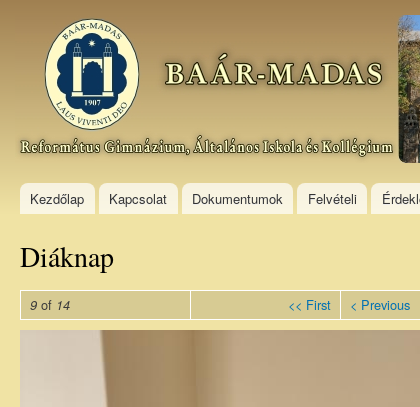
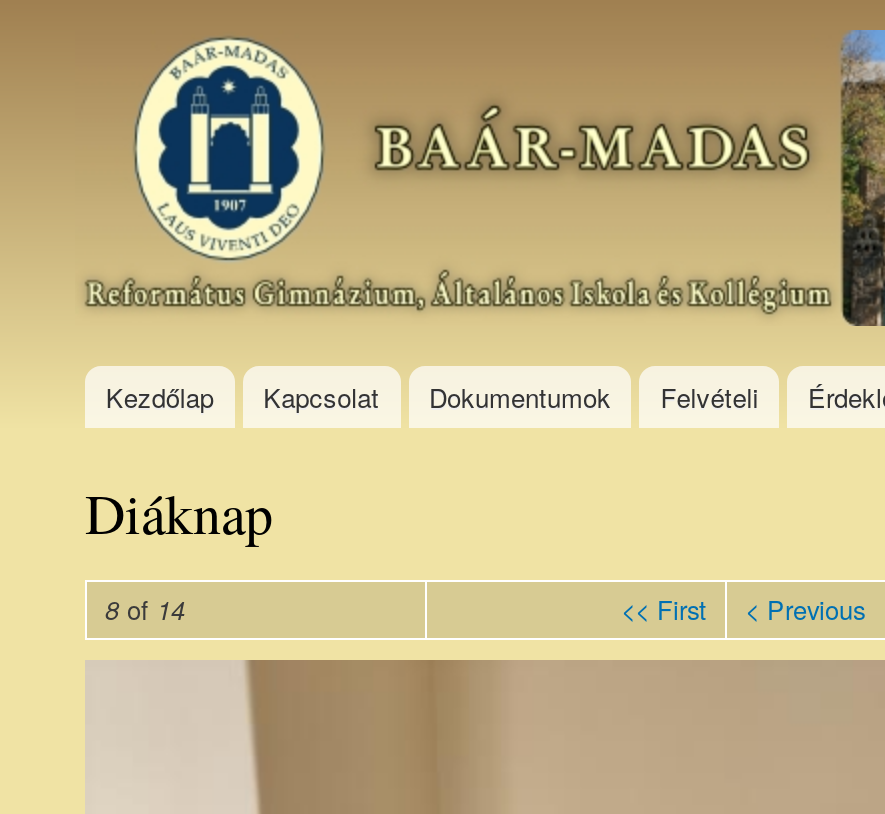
[30,295,70,314] 9 of 14 -> [105,590,185,628] 8 of 14

